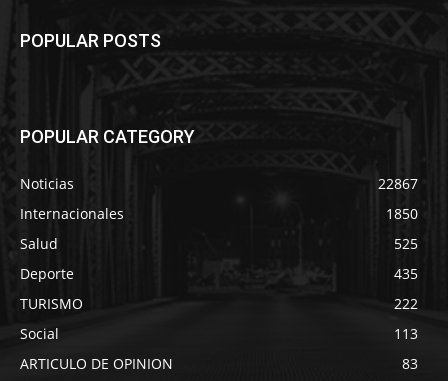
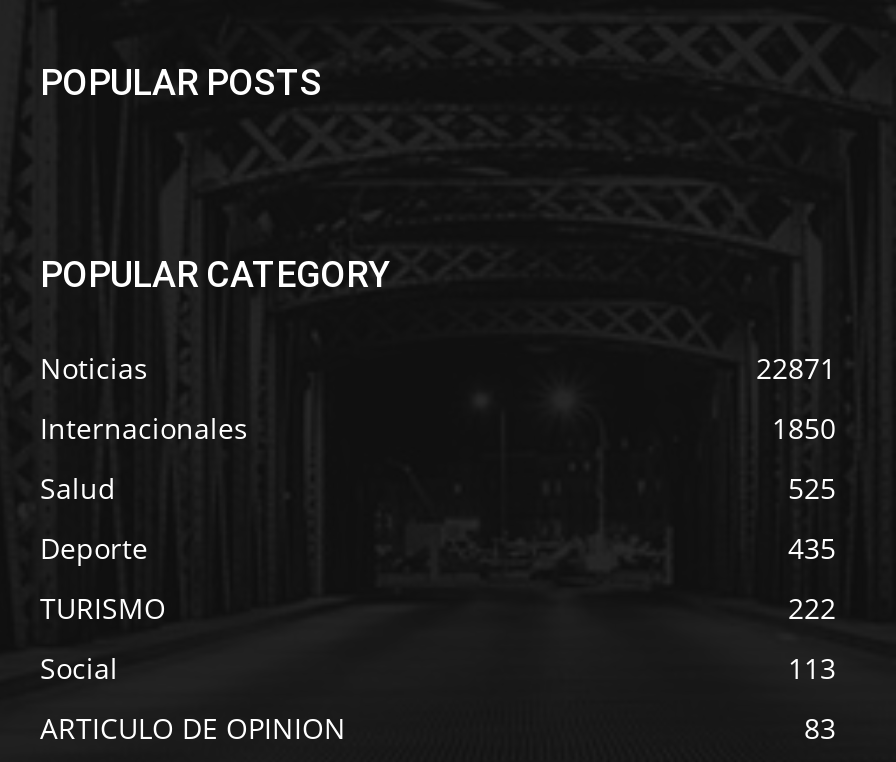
[378,174,418,193] 22867 -> [756,348,836,386] 22871

